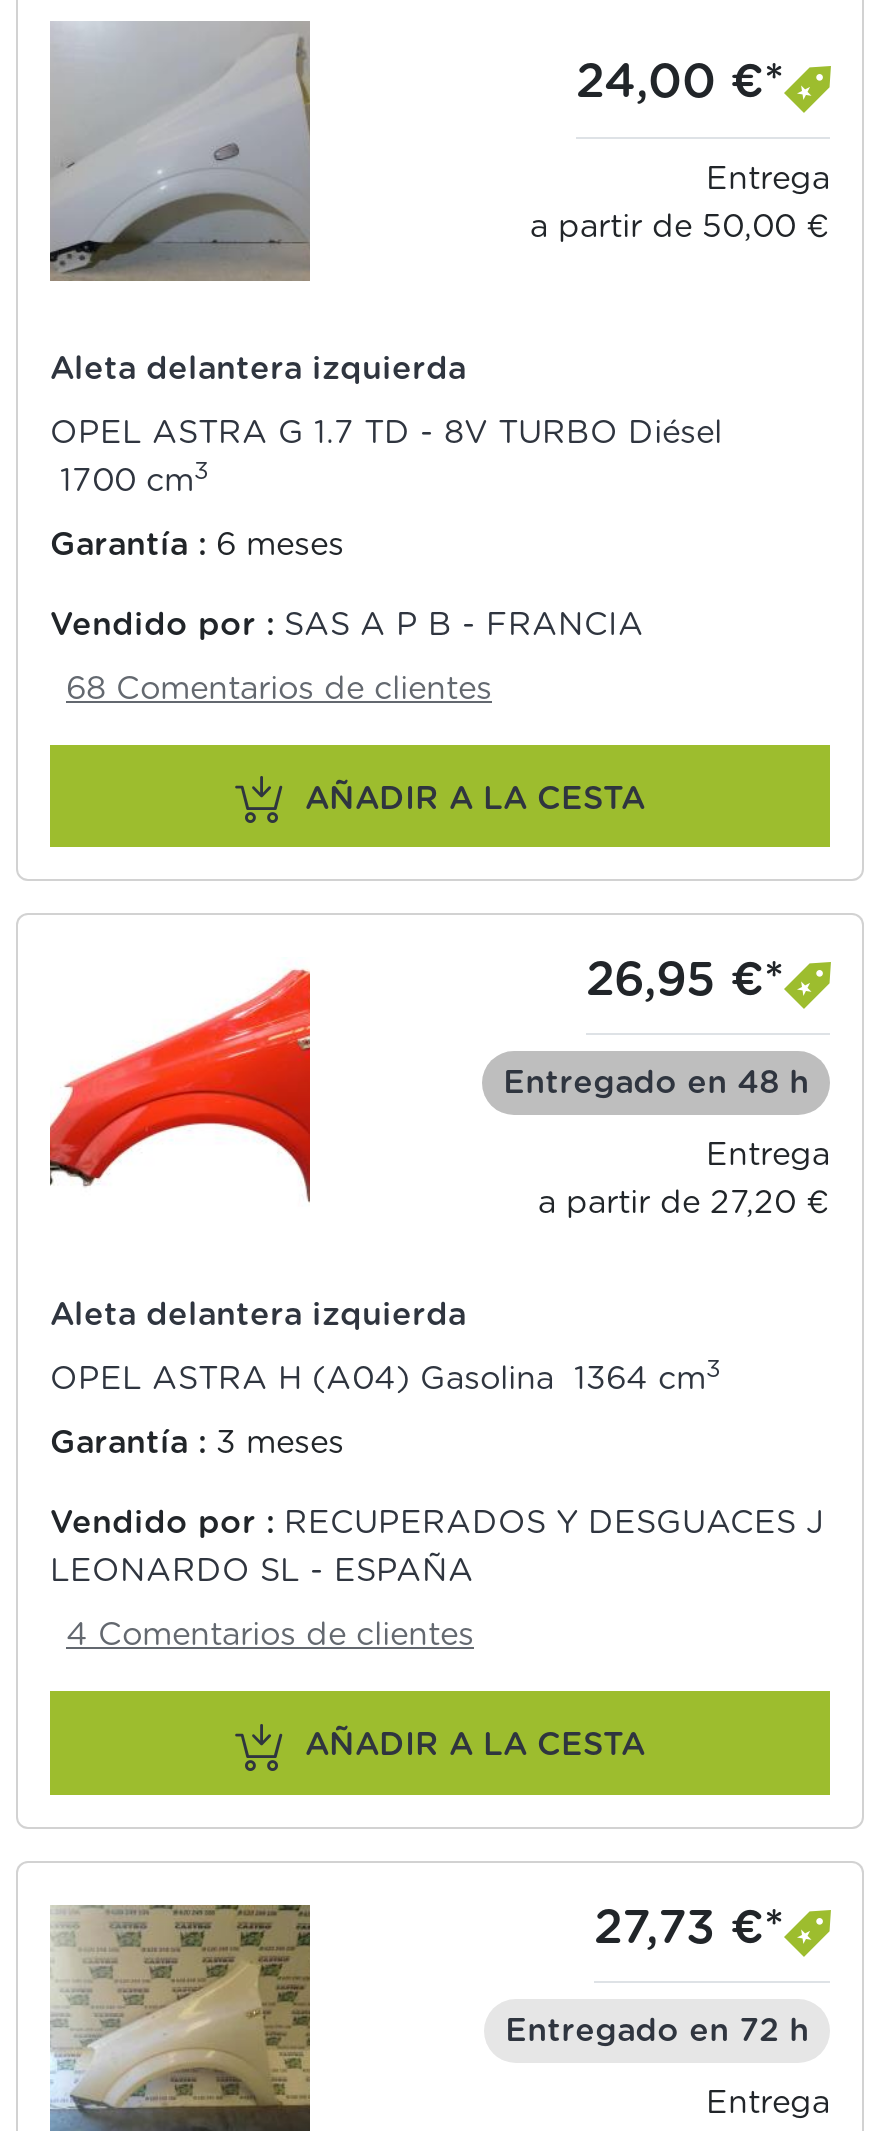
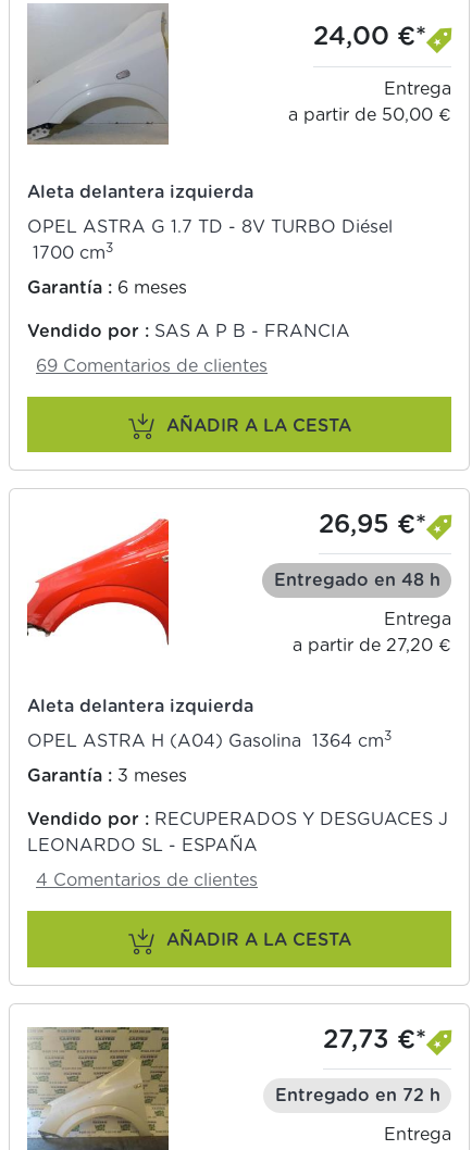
[66,672,492,704] 68 Comentarios de clientes -> [36,357,268,375] 69 Comentarios de clientes

